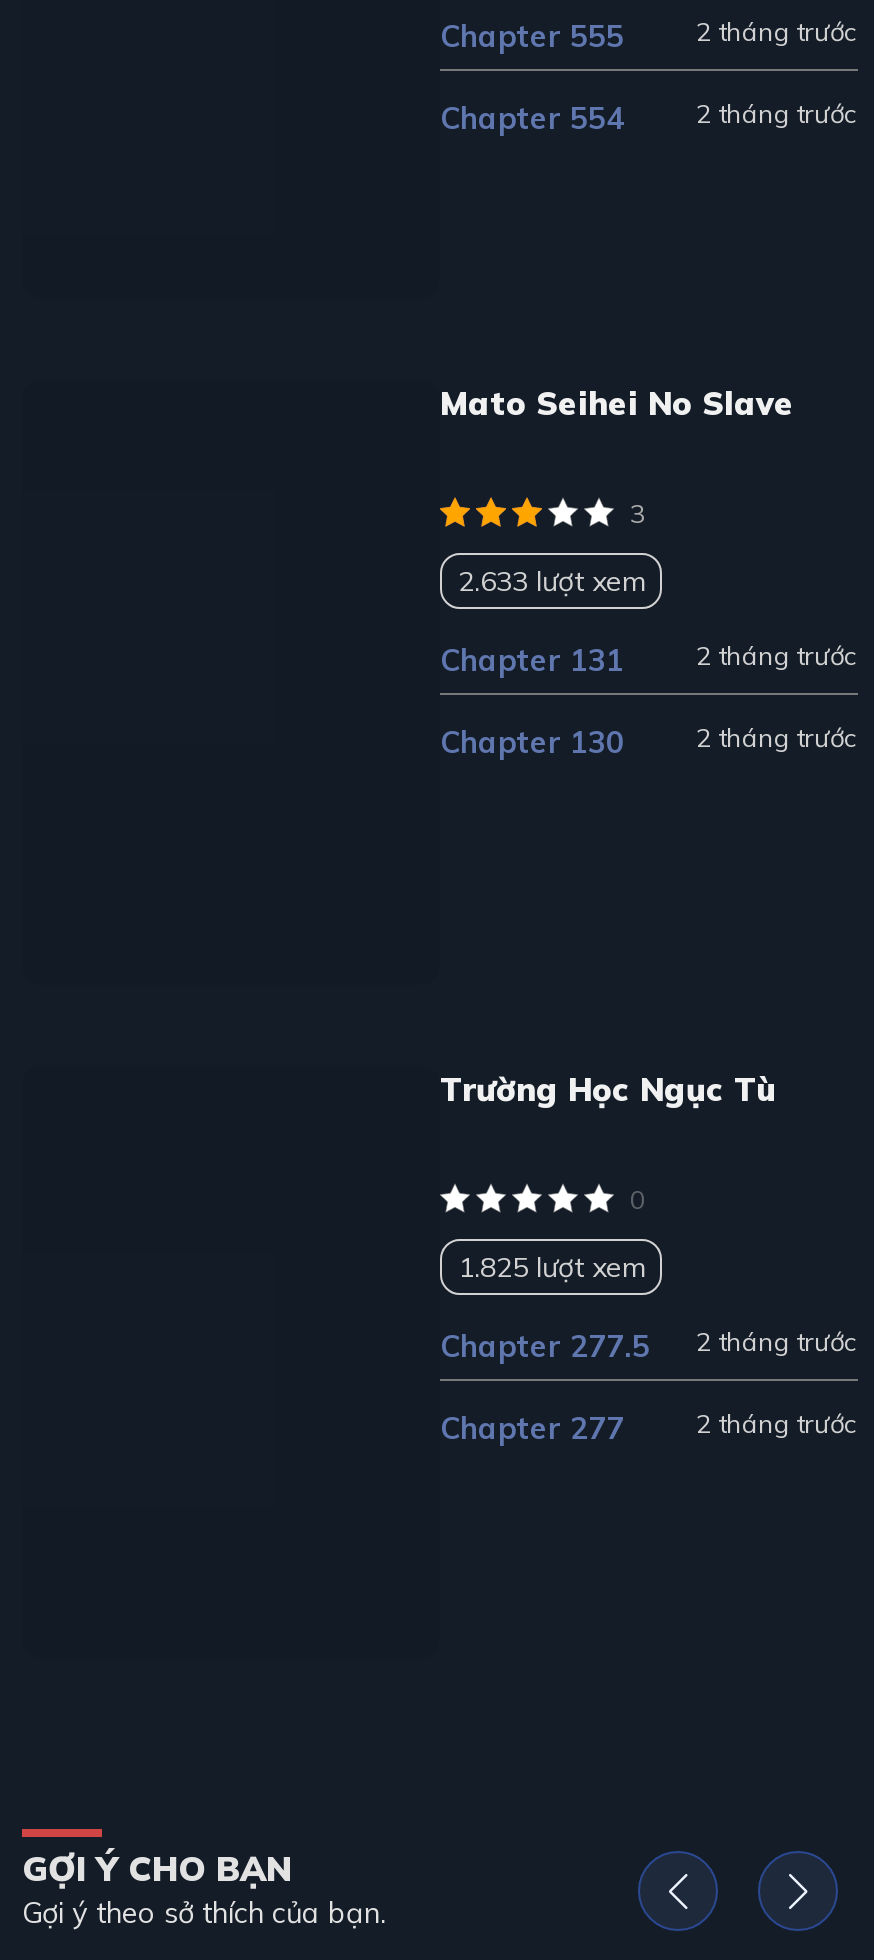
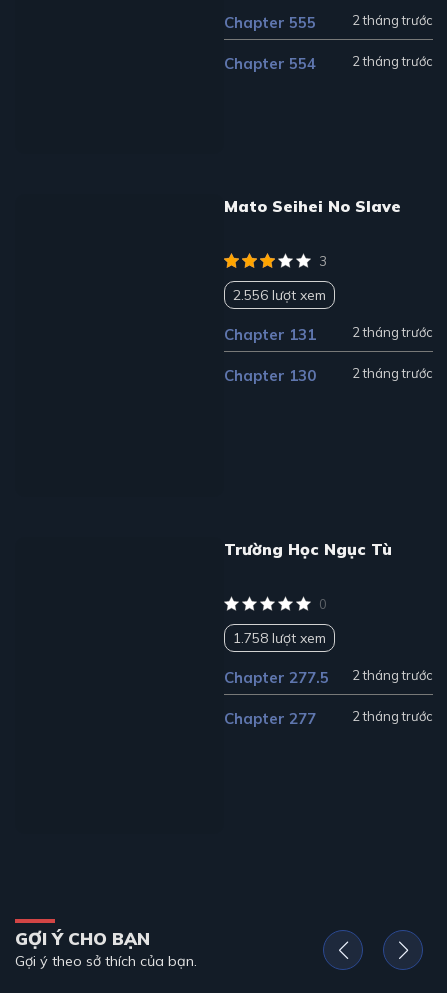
[458,563,644,599] 2.633 lượt xem -> [233,286,326,304] 2.556 lượt xem
[458,1249,644,1285] 1.825 lượt xem -> [233,629,326,647] 1.758 lượt xem

